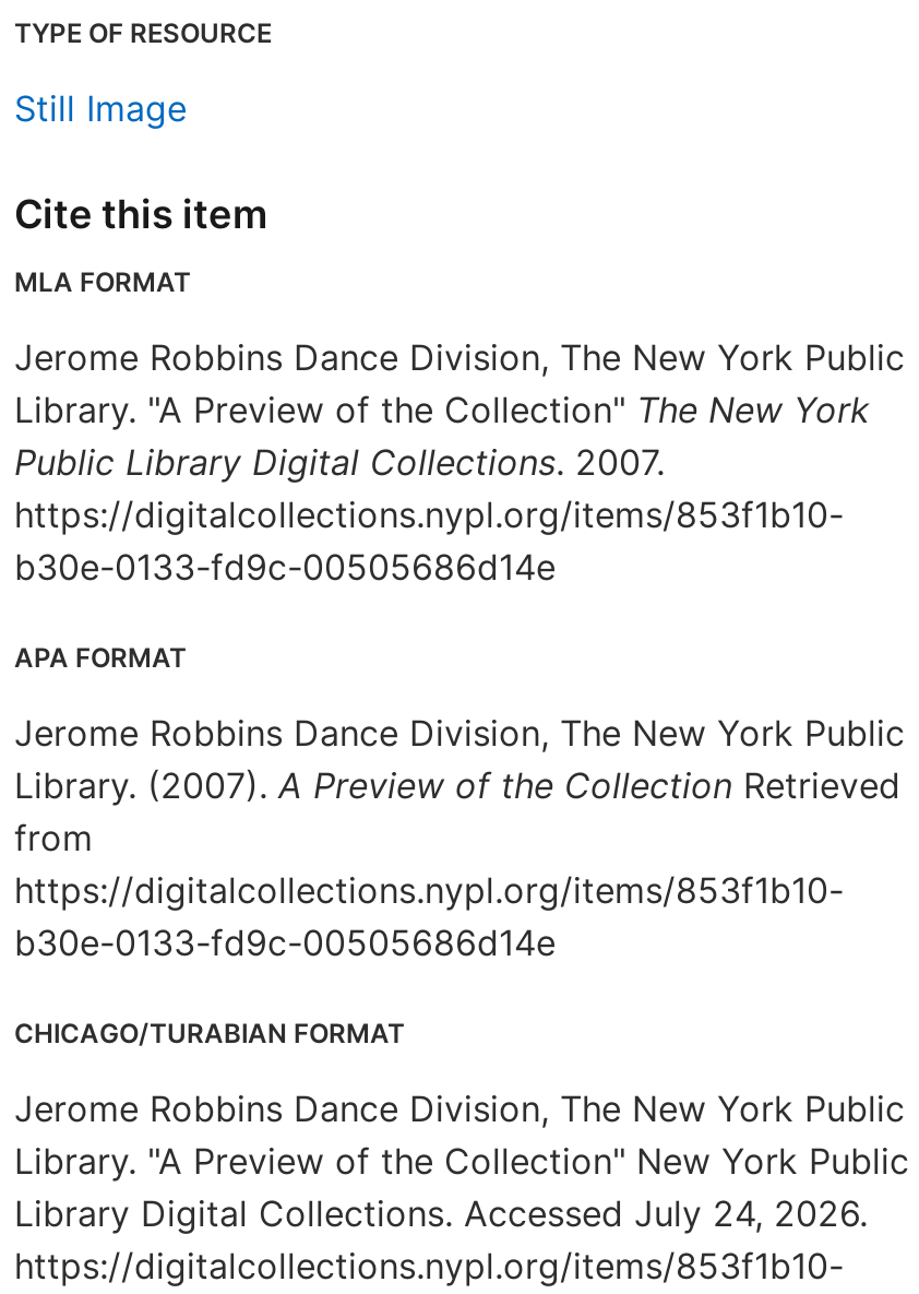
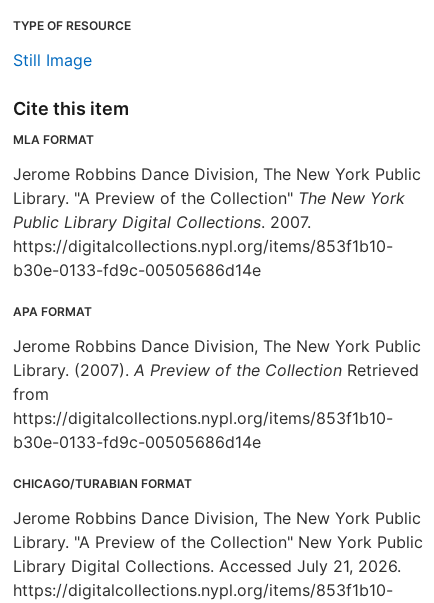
[14,1191,868,1235] Library Digital Collections. Accessed July 24, 2026. -> [13,556,401,576] Library Digital Collections. Accessed July 21, 2026.

